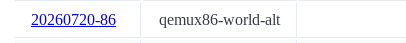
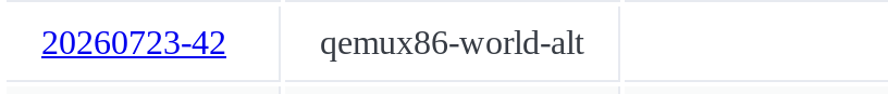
[31,11,116,28] 20260720-86 -> [41,24,226,61] 20260723-42

